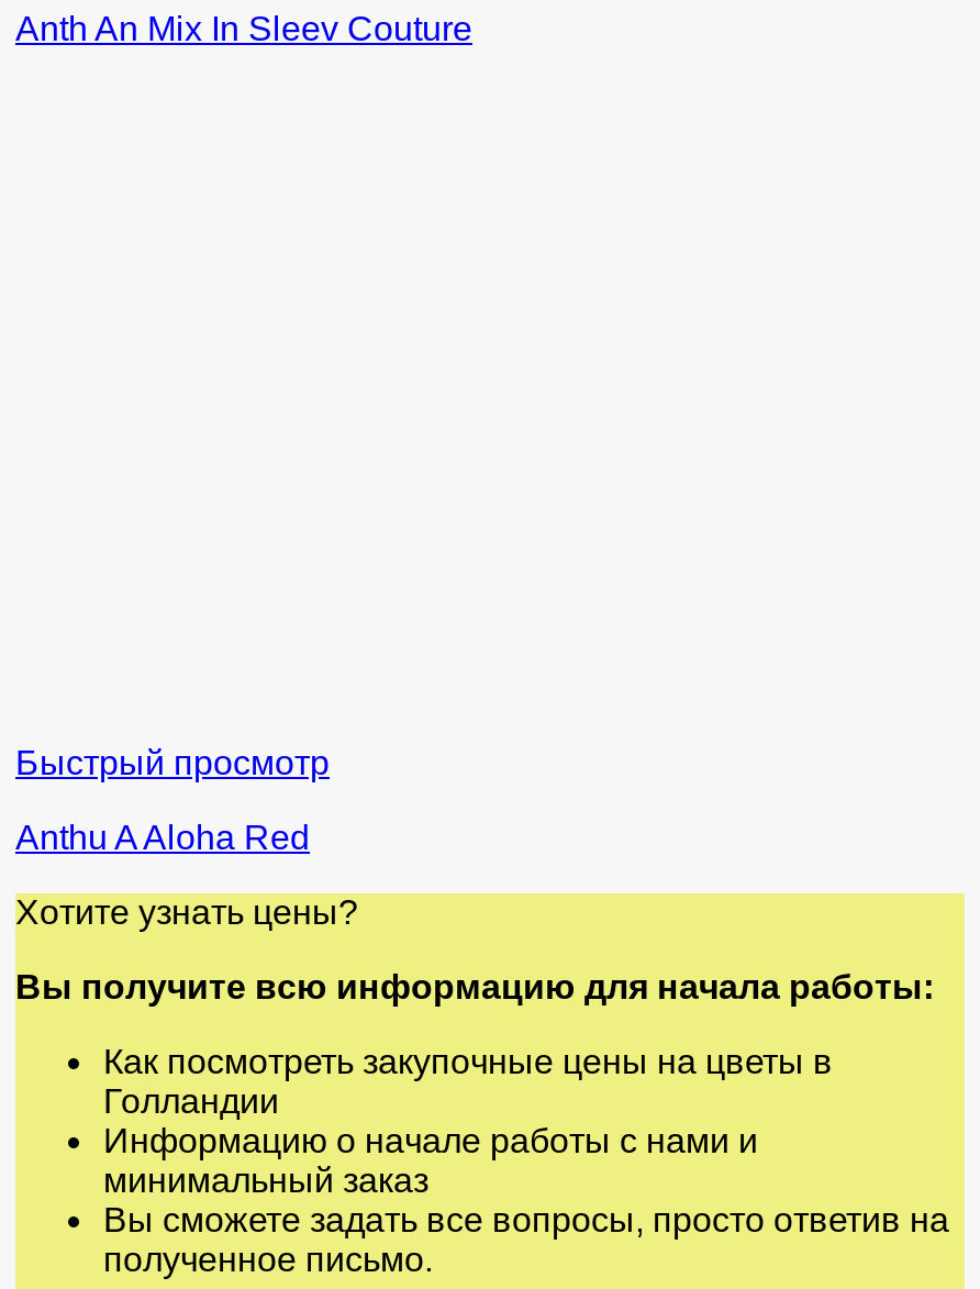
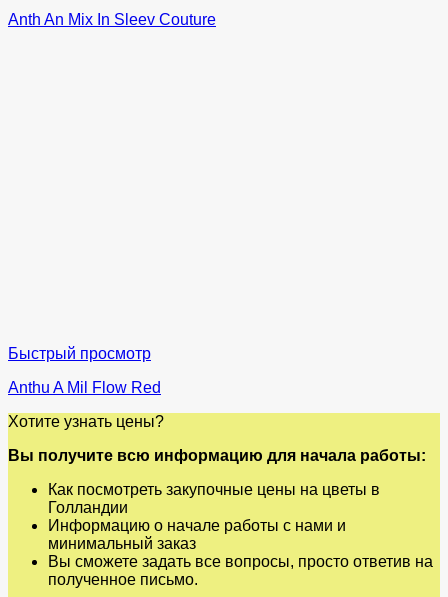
[15,818,310,856] Anthu A Aloha Red -> [8,379,161,396] Anthu A Mil Flow Red

